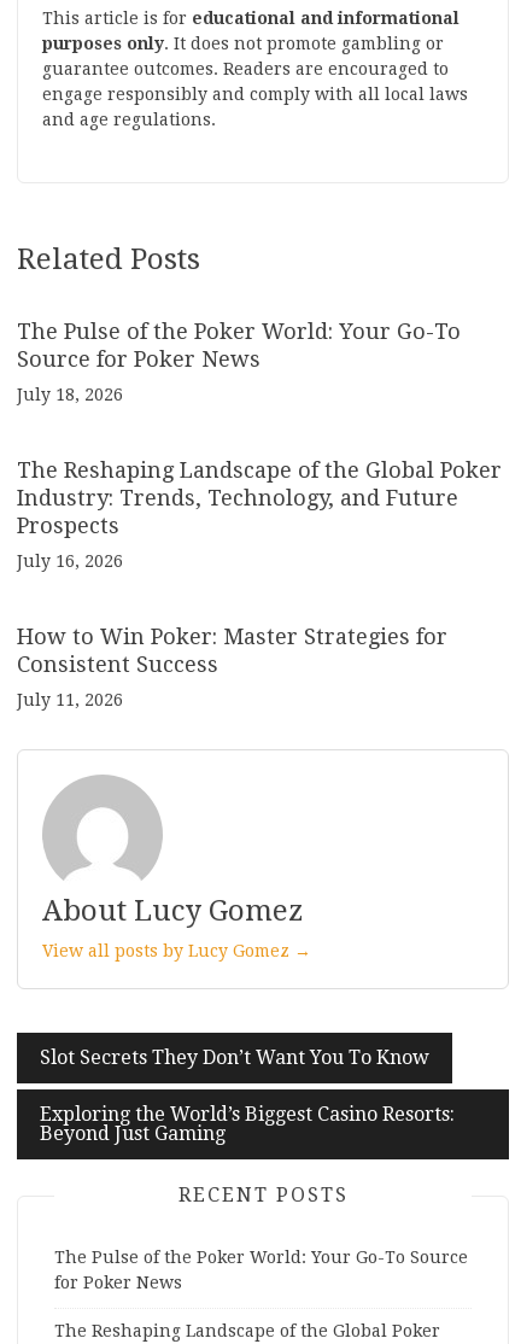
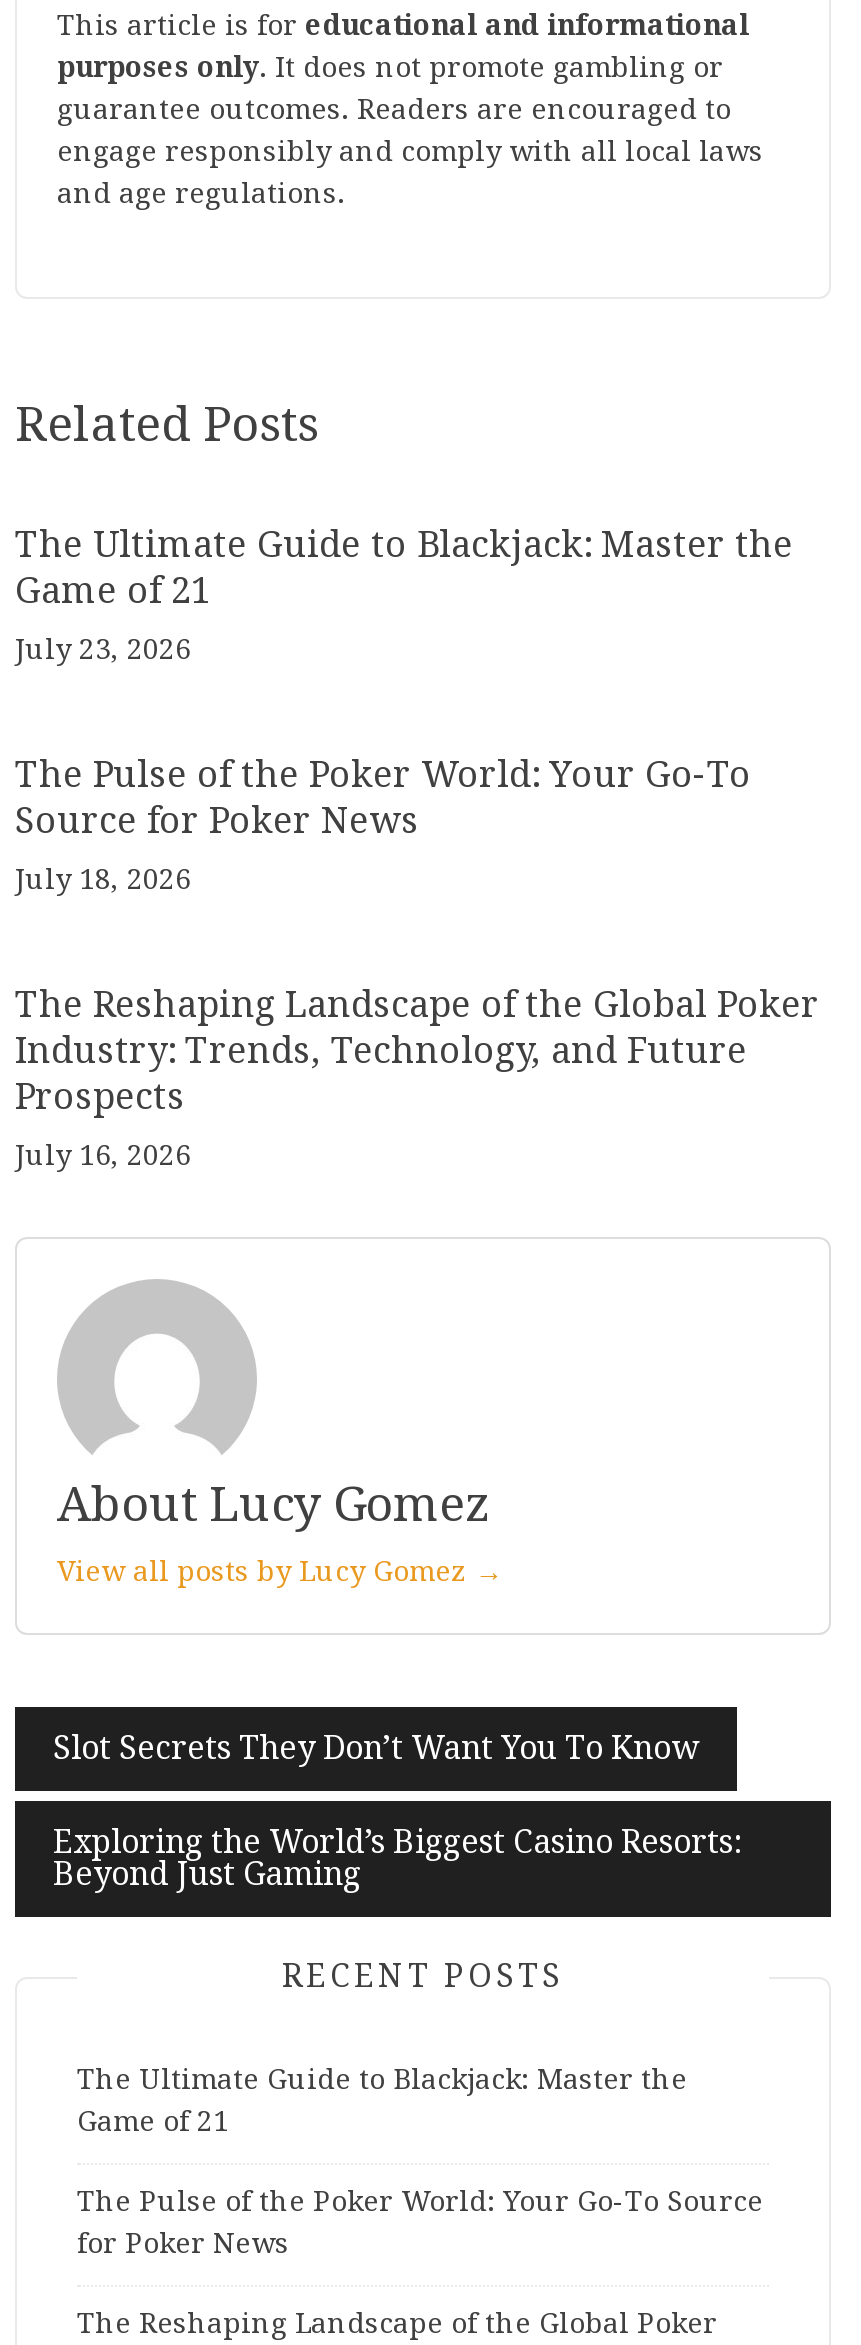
none -> [15,523,793,665] The Ultimate Guide to Blackjack: Master the | Game of 21 | July 23, 2026
moved [17,319,502,571] -> [15,753,819,1171]: The Pulse of the Poker World: Your Go-To | Source for Poker News | July 18, 2026 | The Reshaping Landscape of the Global Poker | Industry: Trends, Technology, and Future | Prospects | July 16, 2026
[17,624,447,709] How to Win Poker: Master Strategies for | Consistent Success | July 11, 2026 -> none
none -> [77,2063,687,2137] The Ultimate Guide to Blackjack: Master the | Game of 21

